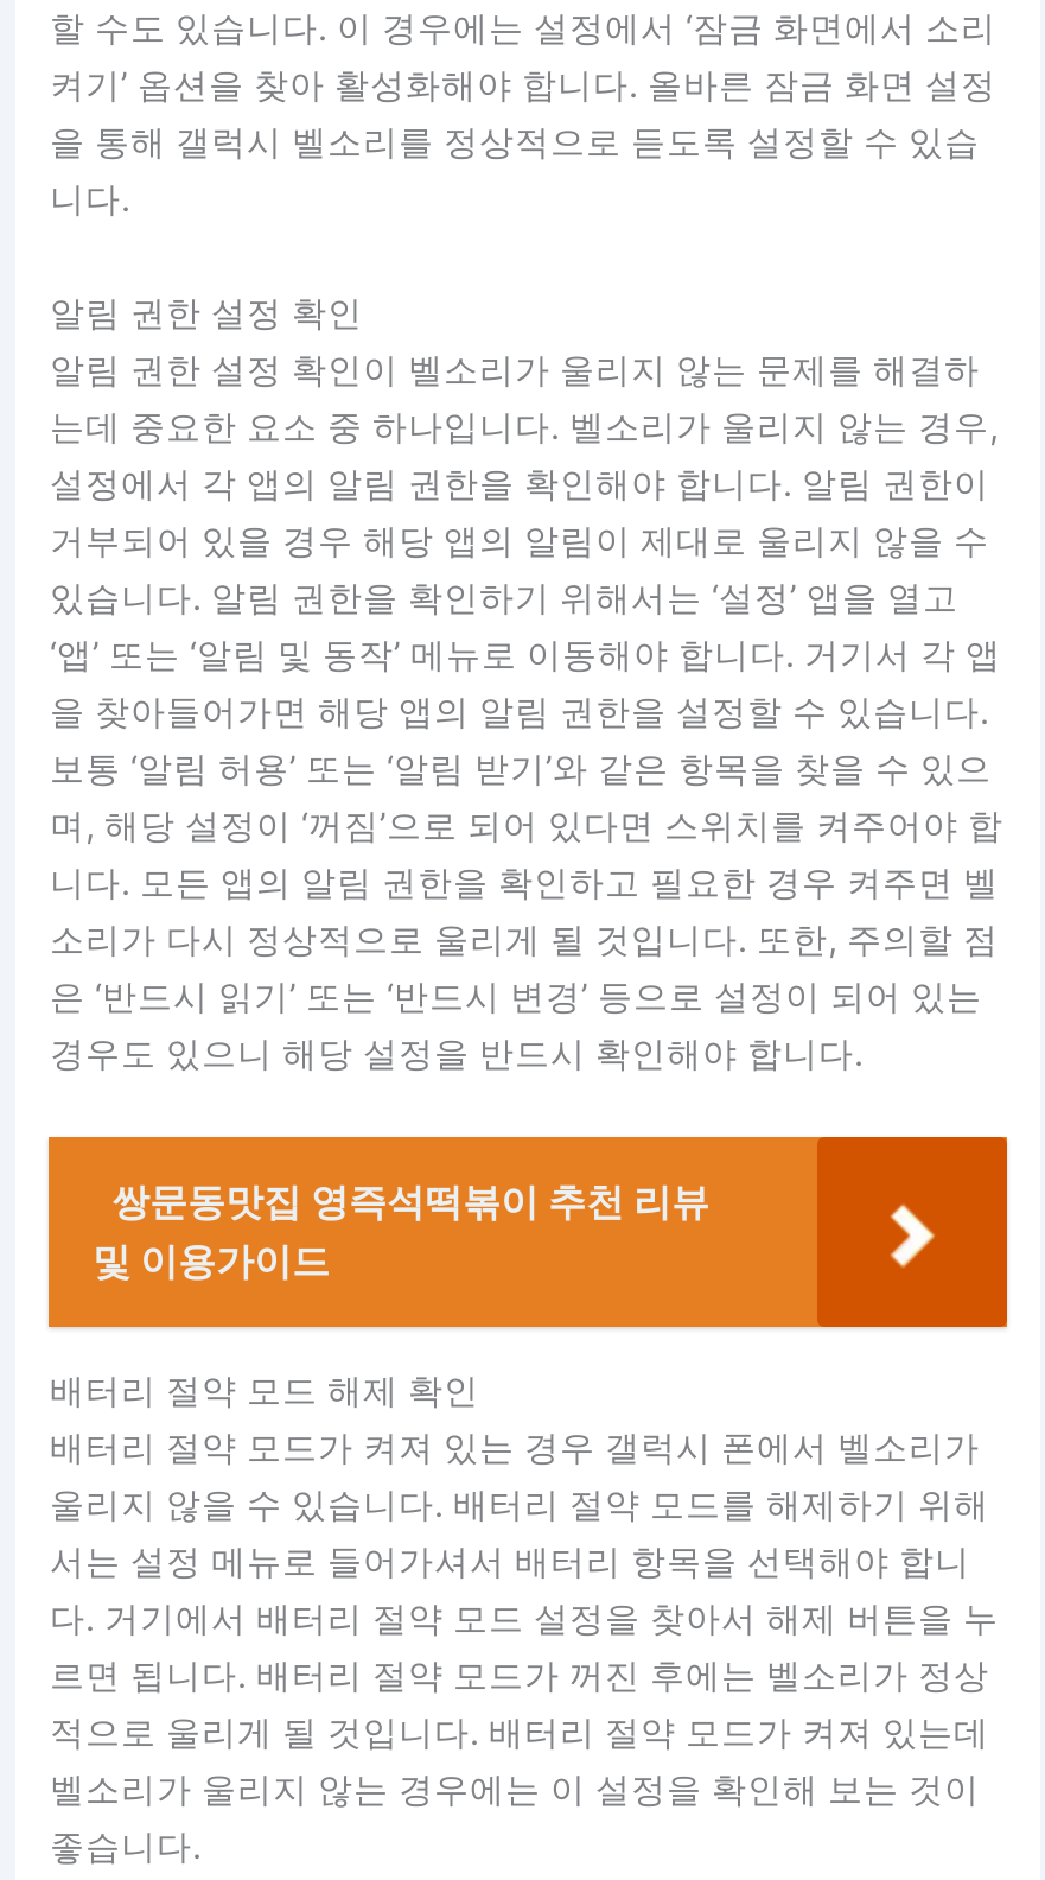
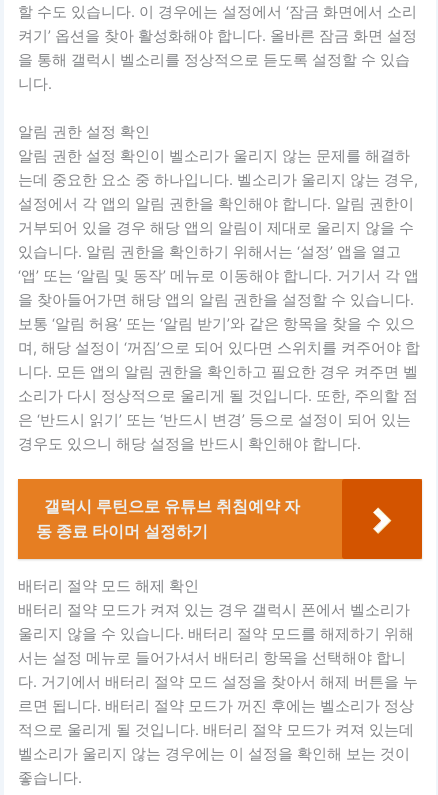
[93,1177,709,1284] 쌍문동맛집 영즉석떡볶이 추천 리뷰 | 및 이용가이드 -> [36,496,300,541] 갤럭시 루틴으로 유튜브 취침예약 자 | 동 종료 타이머 설정하기

